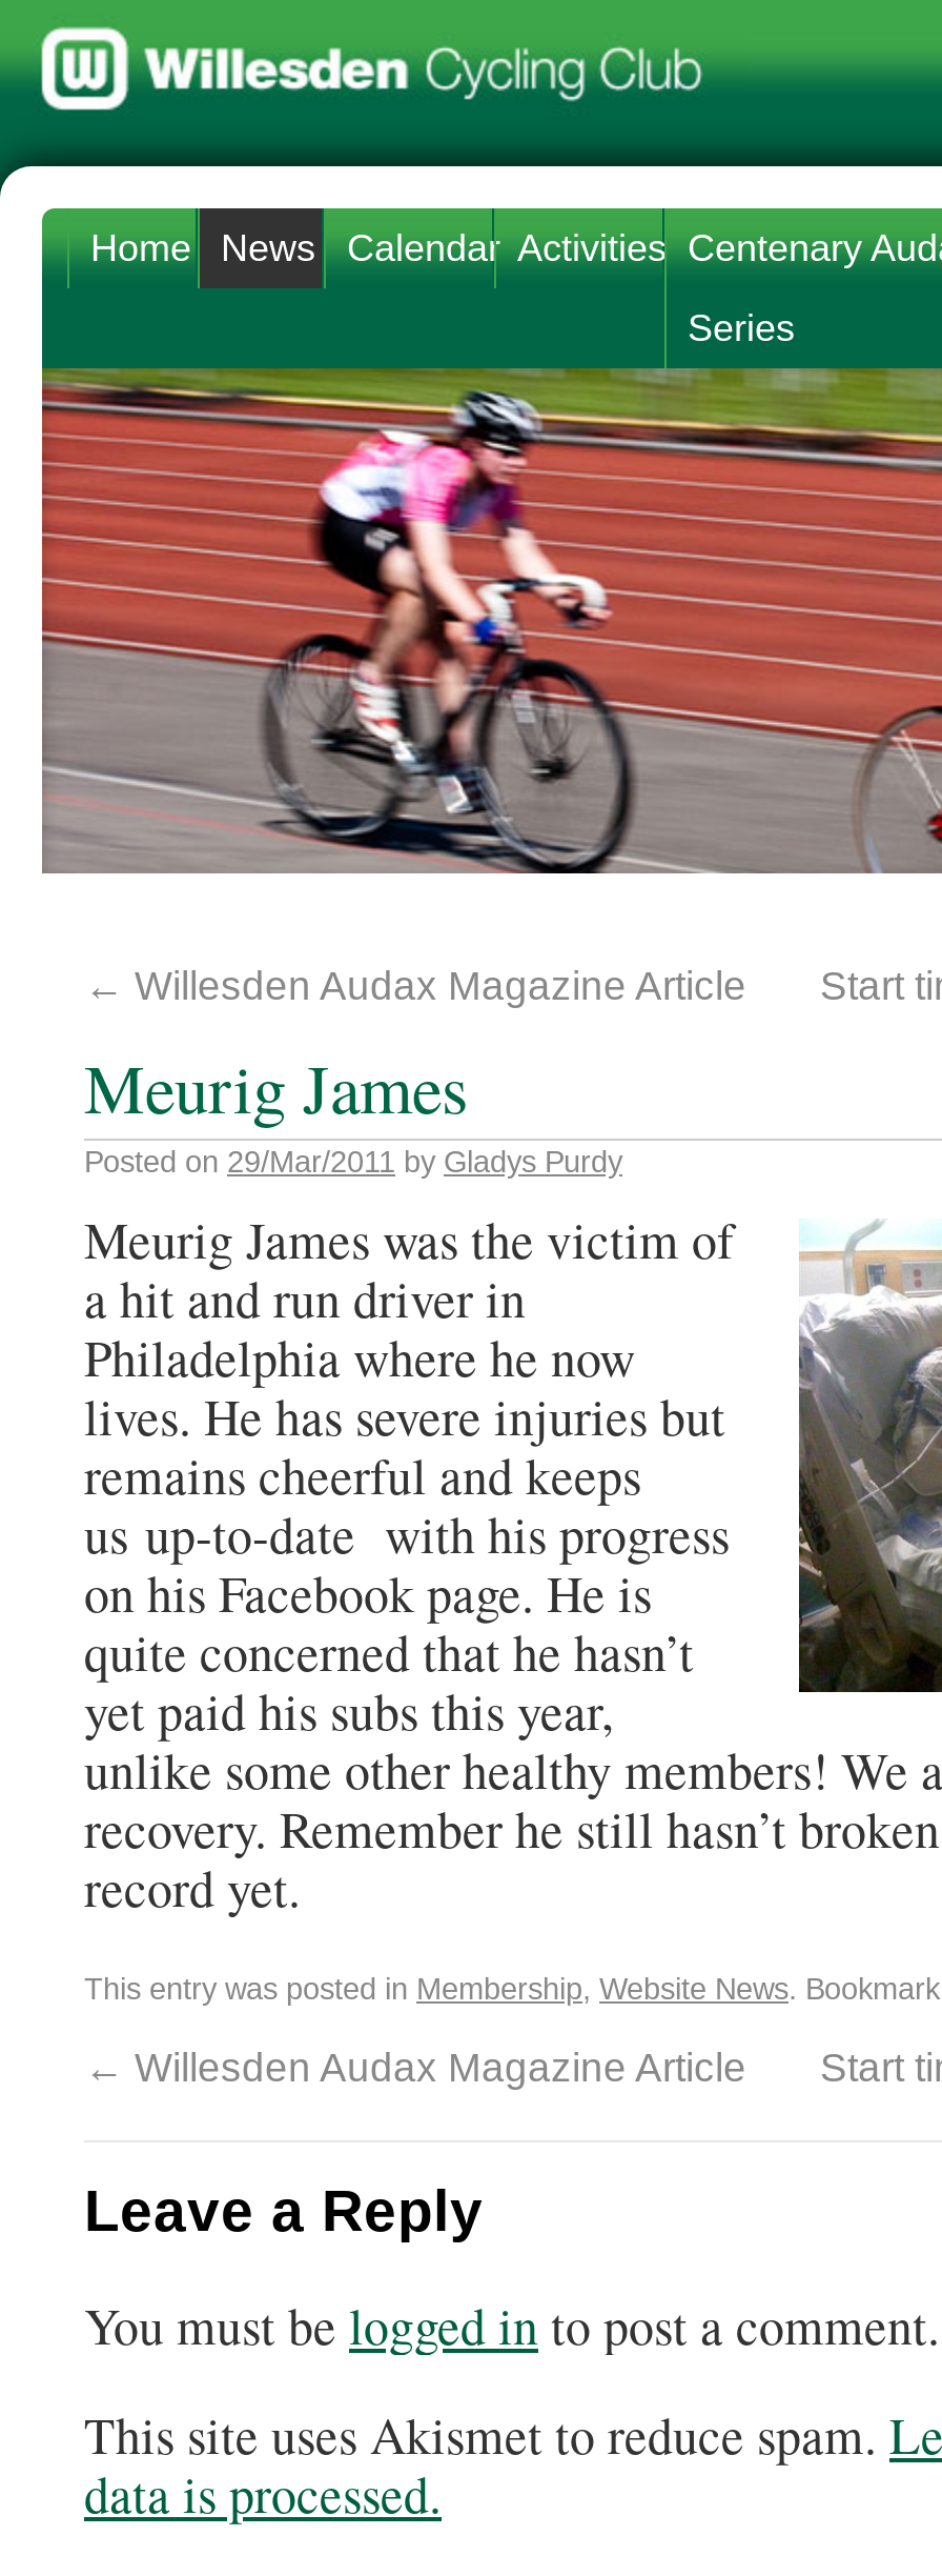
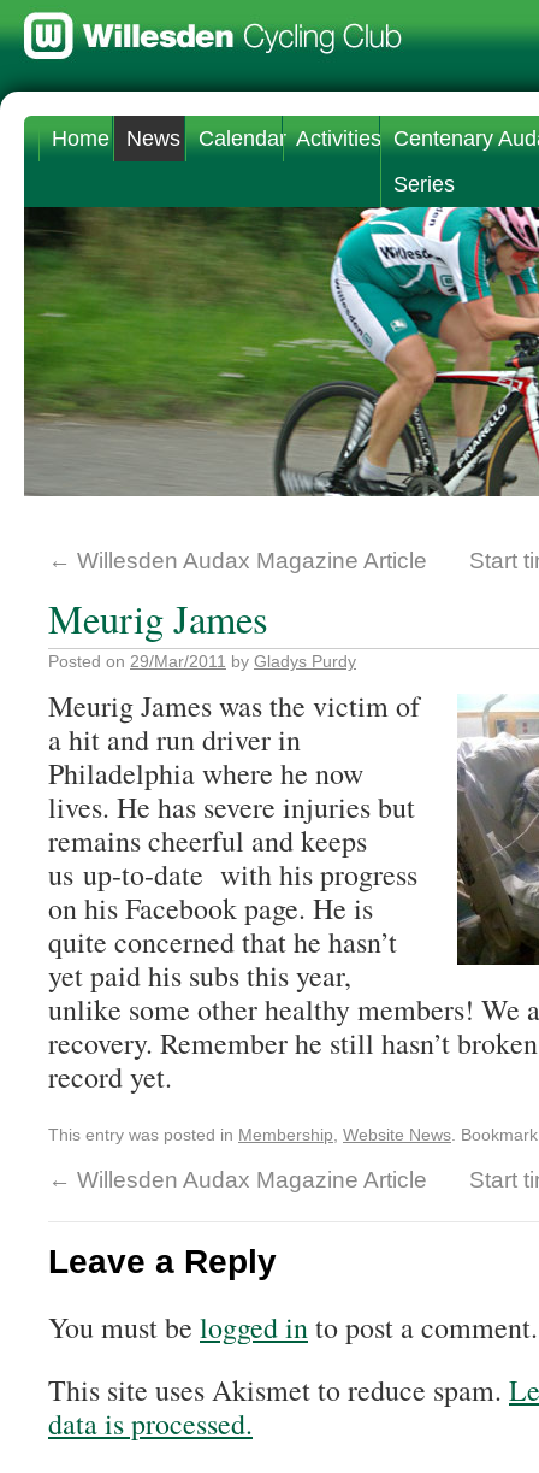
[40,366,936,876] [image] -> [23,206,535,496] [image]

